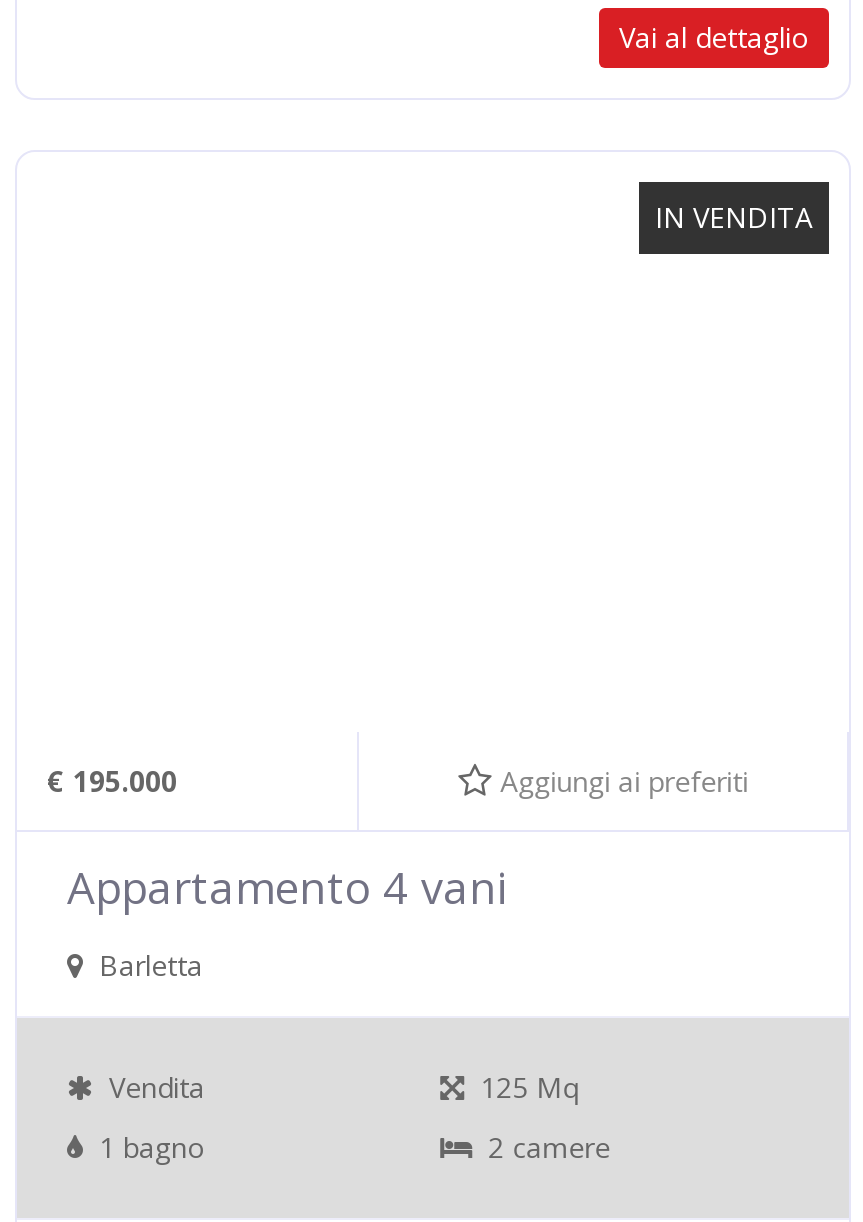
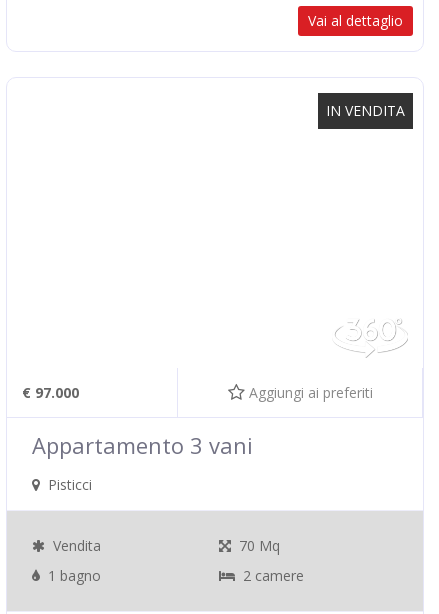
[47,761,177,799] € 195.000 -> [22,383,79,402] € 97.000
[67,856,509,916] Appartamento 4 vani -> [32,430,253,460] Appartamento 3 vani
[99,946,203,984] Barletta -> [48,475,92,494] Pisticci
[480,1068,578,1106] 125 Mq -> [239,536,280,555] 70 Mq

